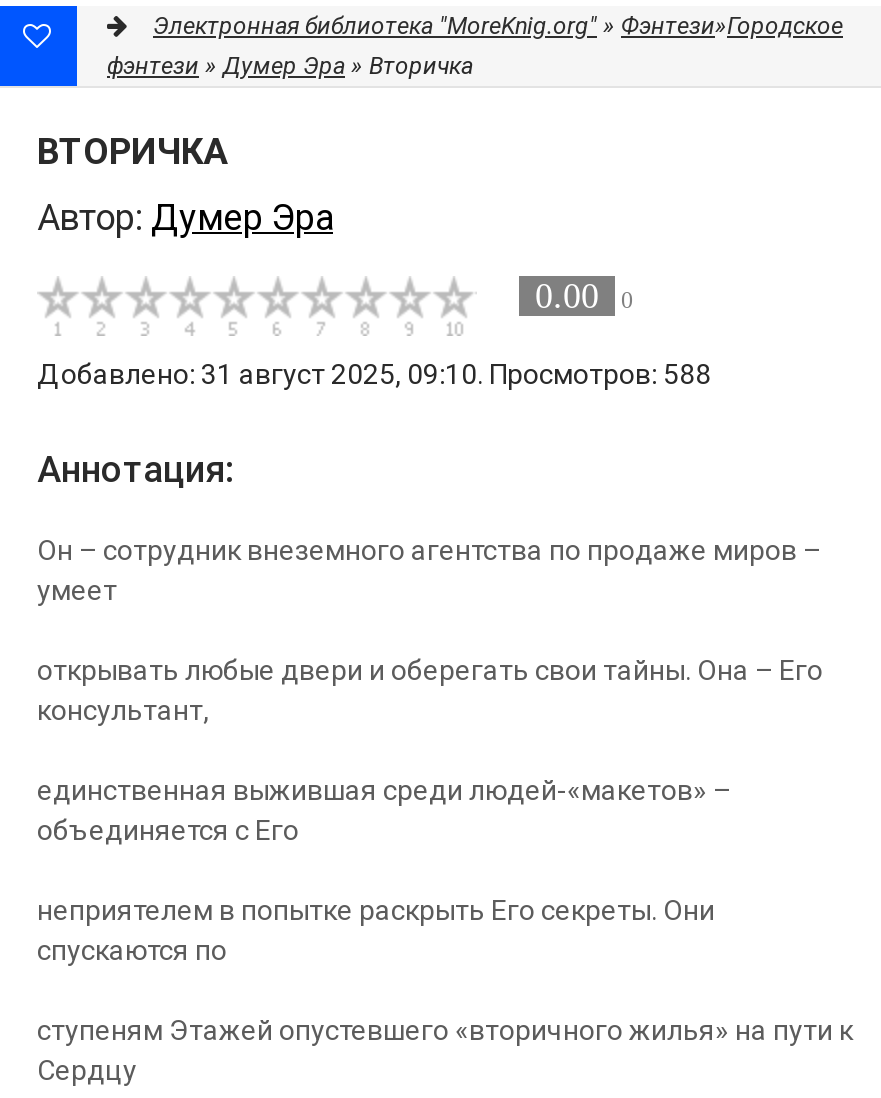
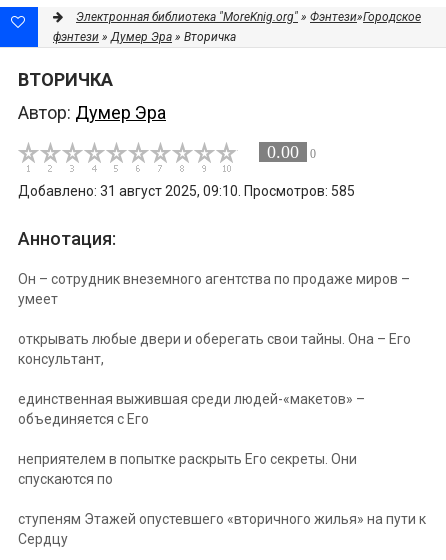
[37,358,711,390] Добавлено: 31 август 2025, 09:10. Просмотров: 588 -> [18,183,355,199] Добавлено: 31 август 2025, 09:10. Просмотров: 585

